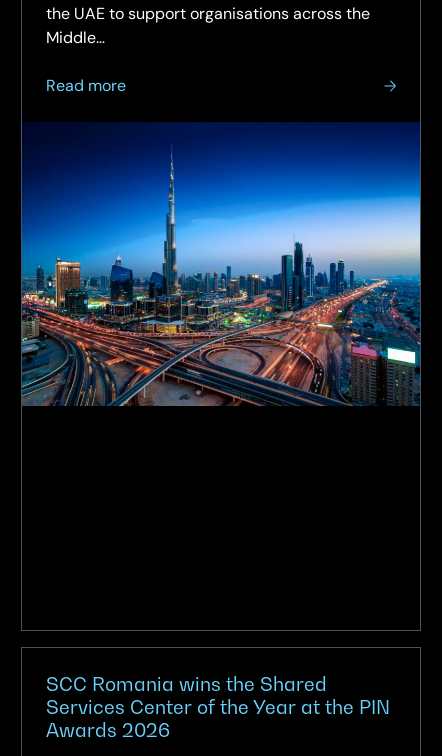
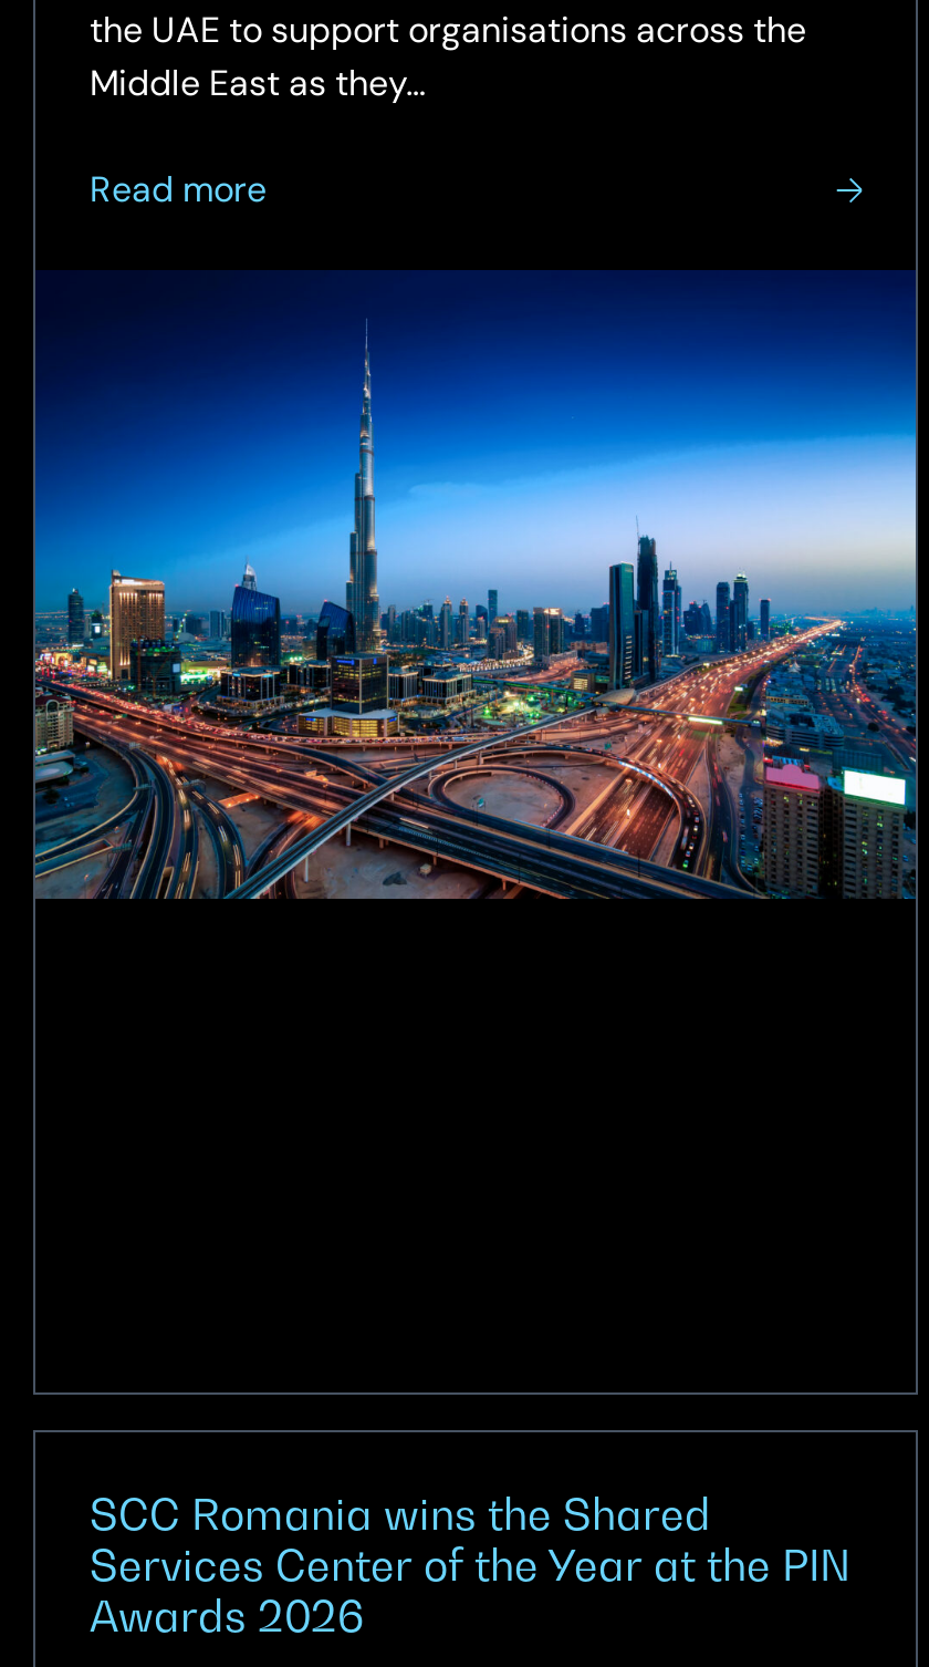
[46,28,105,47] Middle… -> [89,62,426,104] Middle East as they…

